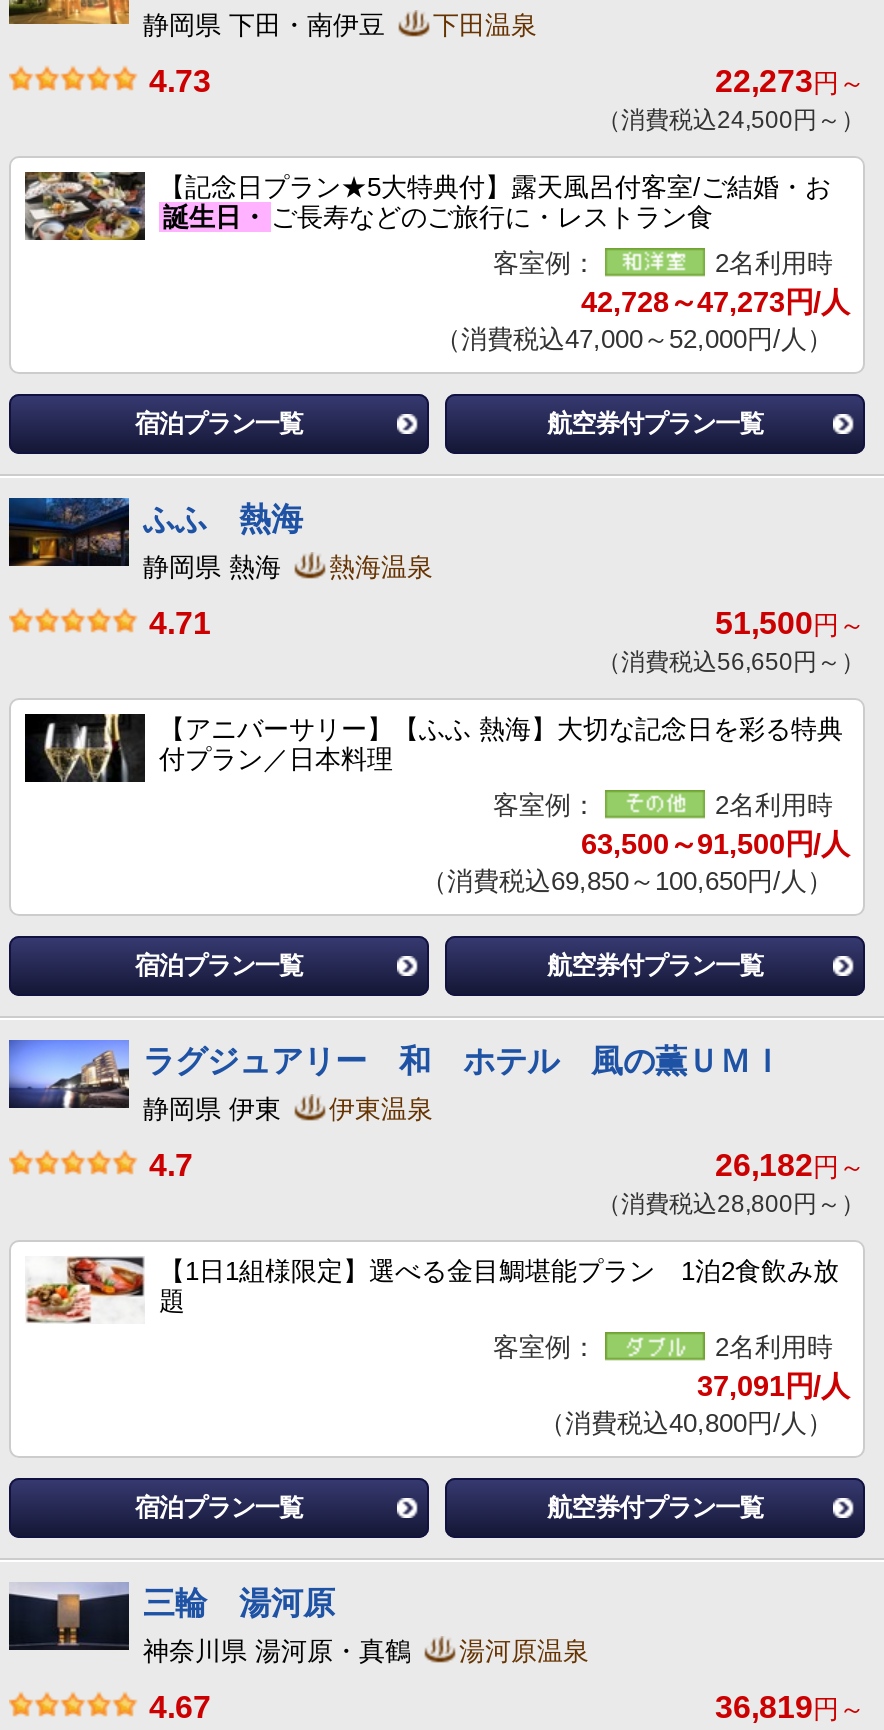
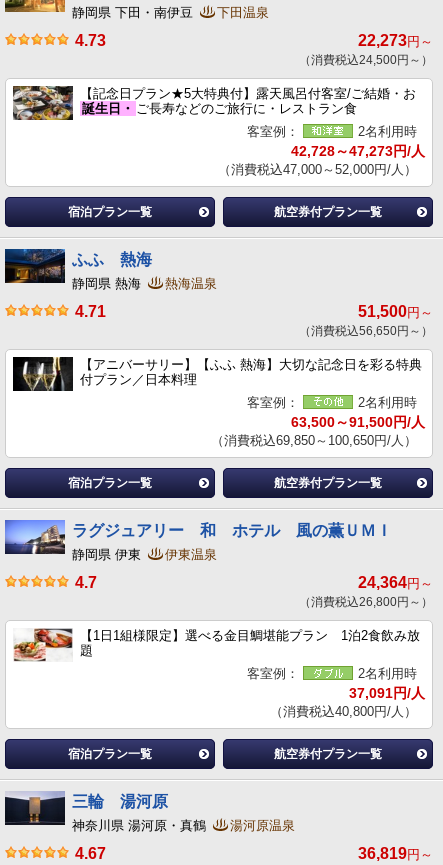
[715,1148,865,1182] 26,182円～ -> [358,574,433,591] 24,364円～
[597,1190,865,1218] （消費税込28,800円～） -> [299,595,433,609] （消費税込26,800円～）

